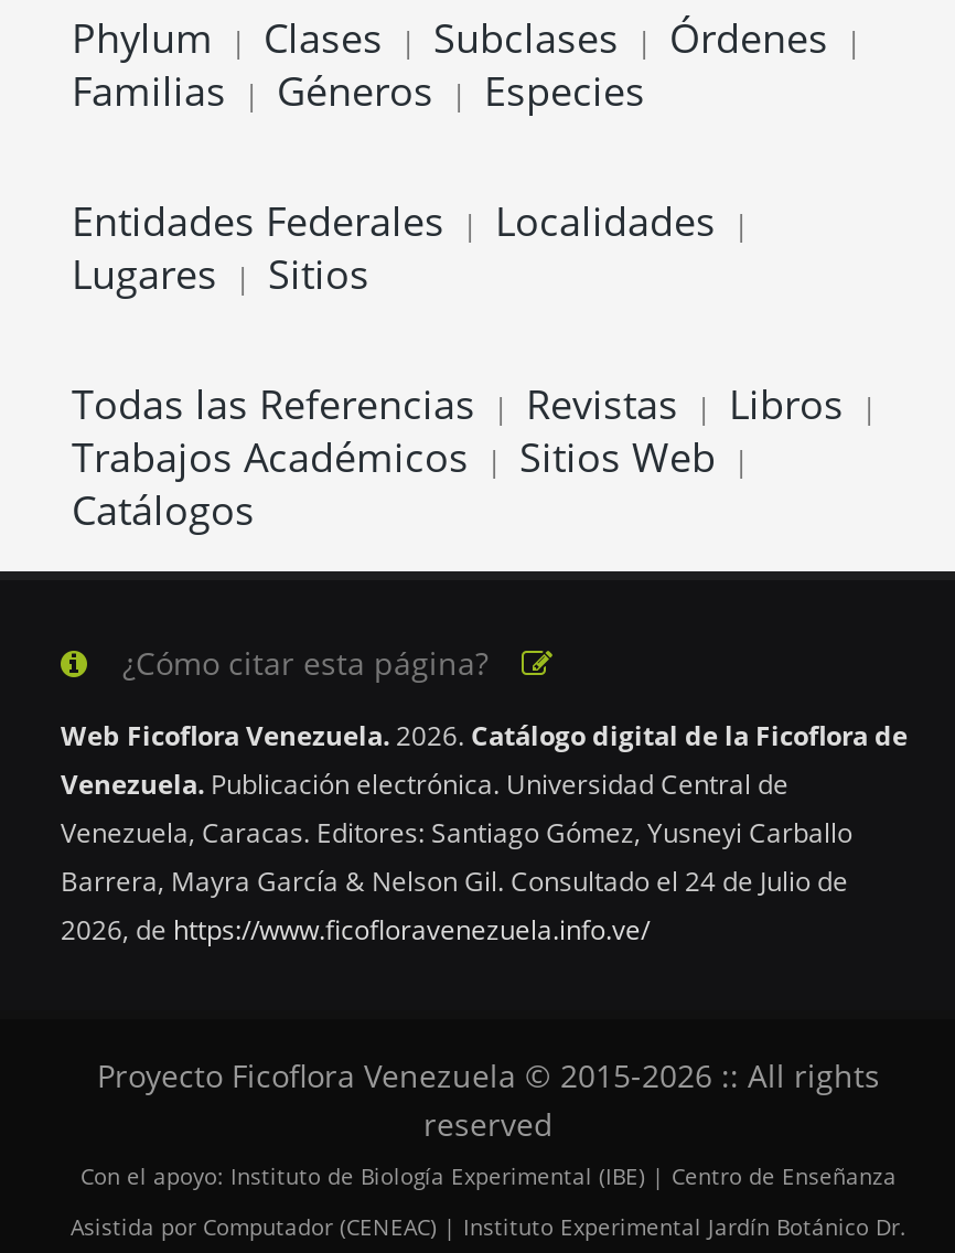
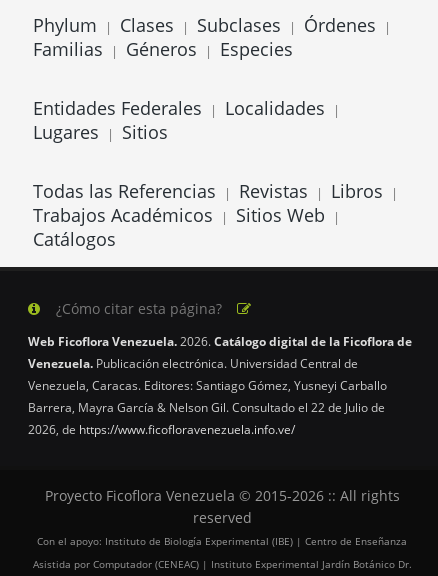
[61,863,848,900] Barrera, Mayra García & Nelson Gil. Consultado el 24 de Julio de -> [28,399,385,416] Barrera, Mayra García & Nelson Gil. Consultado el 22 de Julio de

